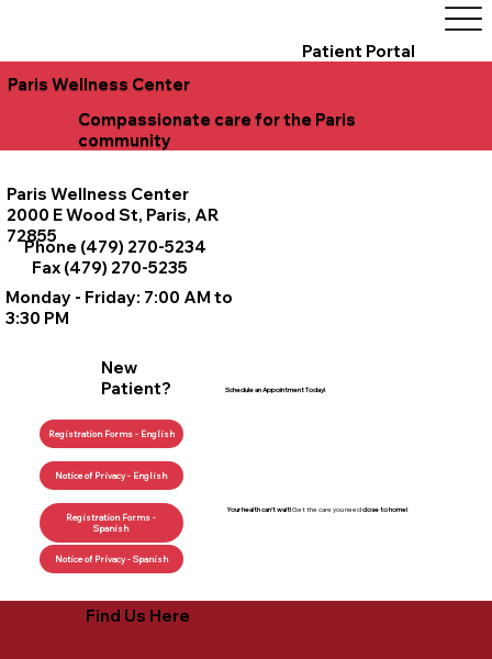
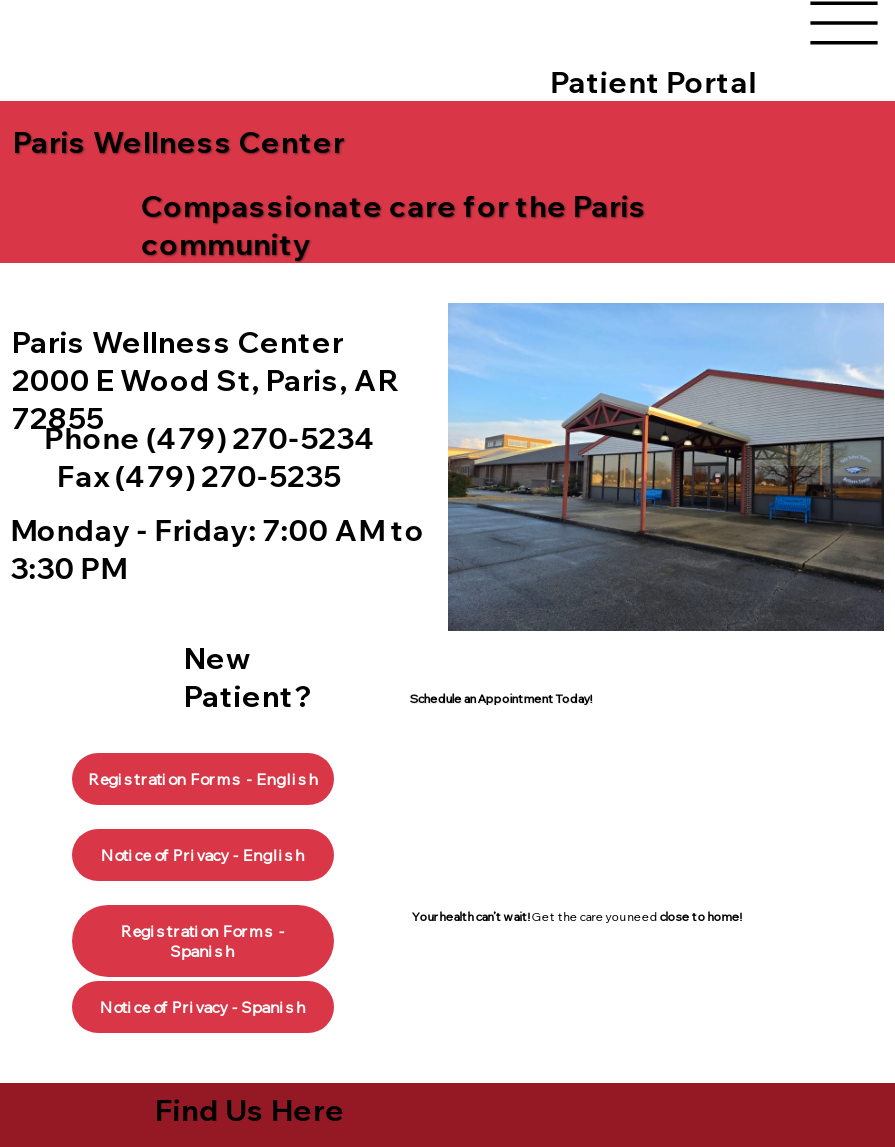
none -> [446,301,886,633] [image]

